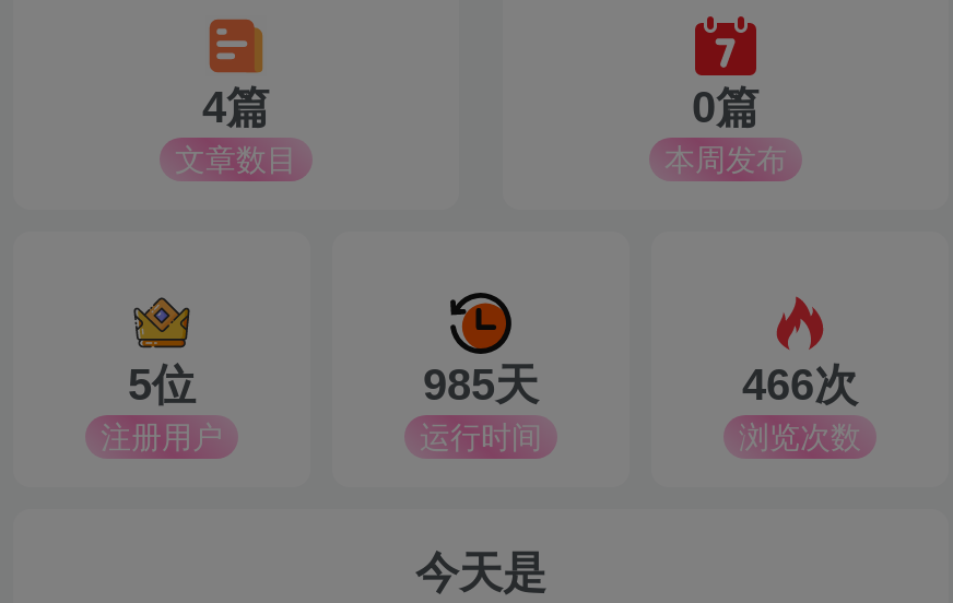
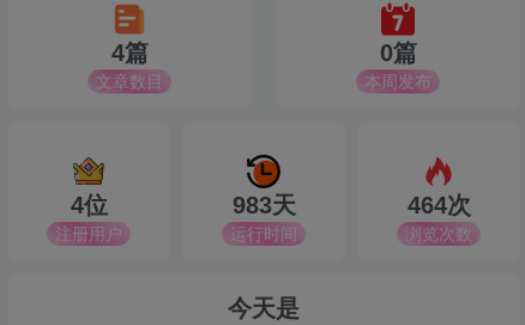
[128,361,196,409] 5位 -> [70,192,107,218] 4位
[423,361,539,409] 985天 -> [232,192,295,218] 983天
[742,361,858,409] 466次 -> [407,192,470,218] 464次

